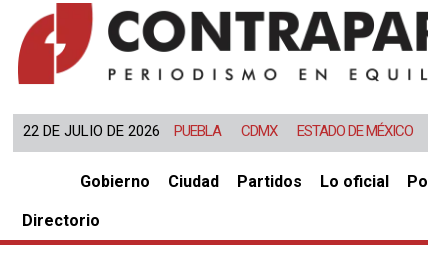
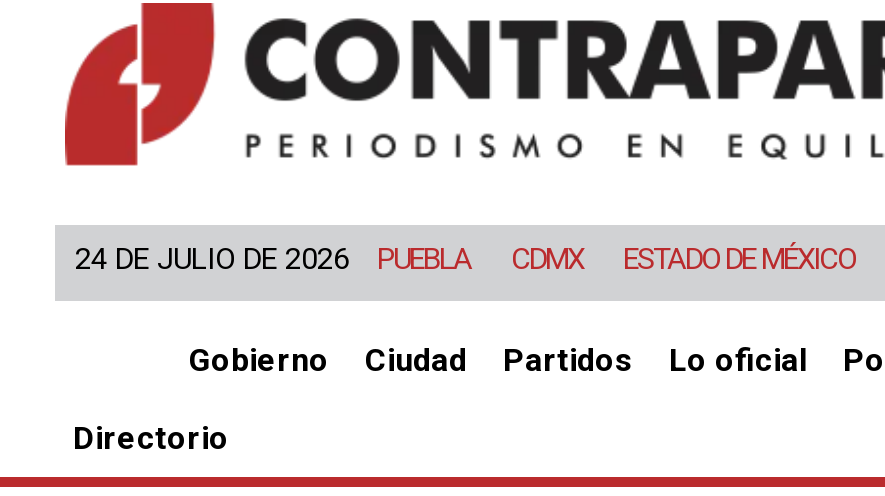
[23,122,221,140] 22 DE JULIO DE 2026 PUEBLA -> [75,241,471,277] 24 DE JULIO DE 2026 PUEBLA

